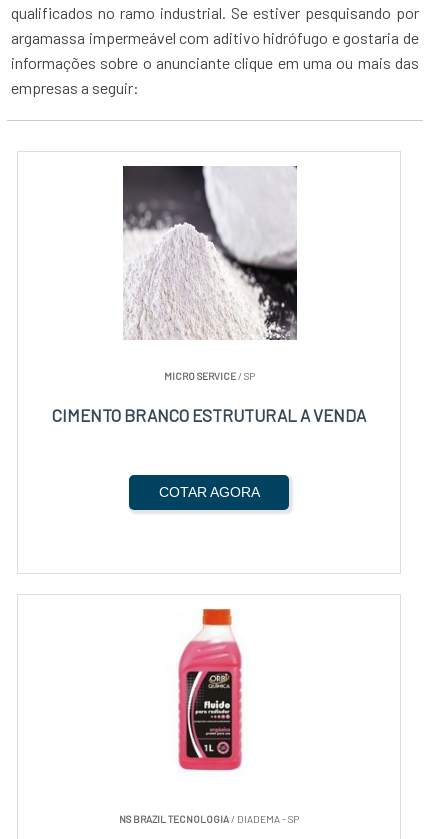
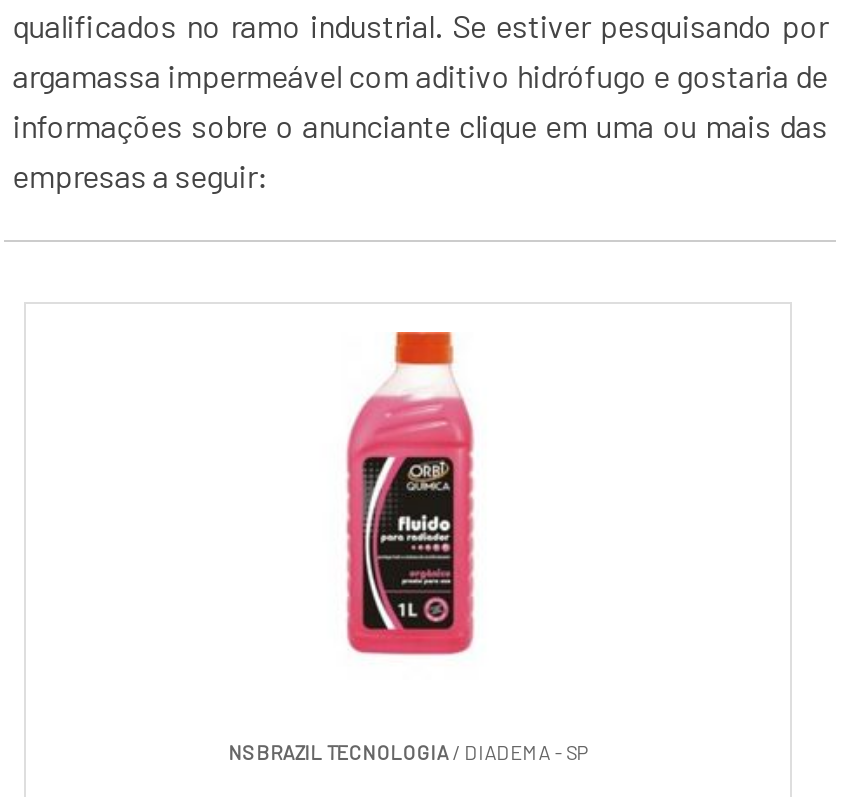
[52,165,366,425] [image] | MICRO SERVICE/ SP | CIMENTO BRANCO ESTRUTURAL A VENDA -> none
[159,484,260,500] COTAR AGORA -> none

